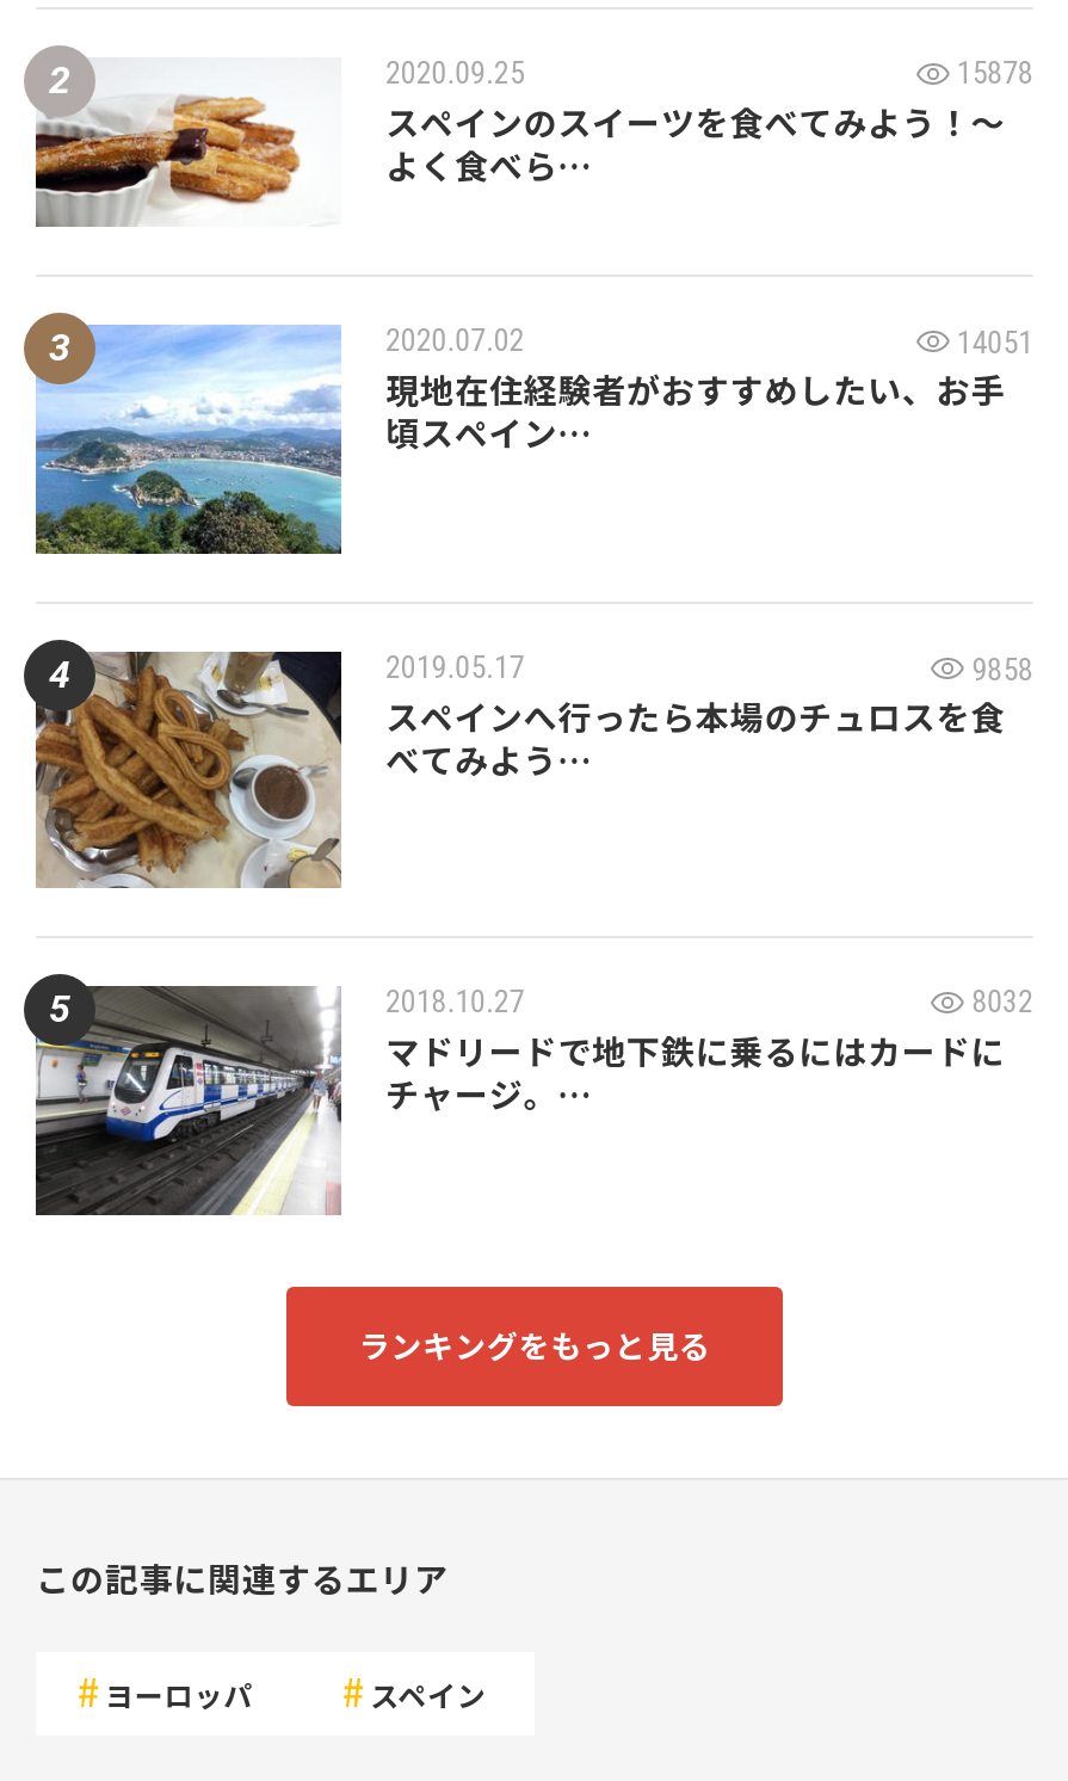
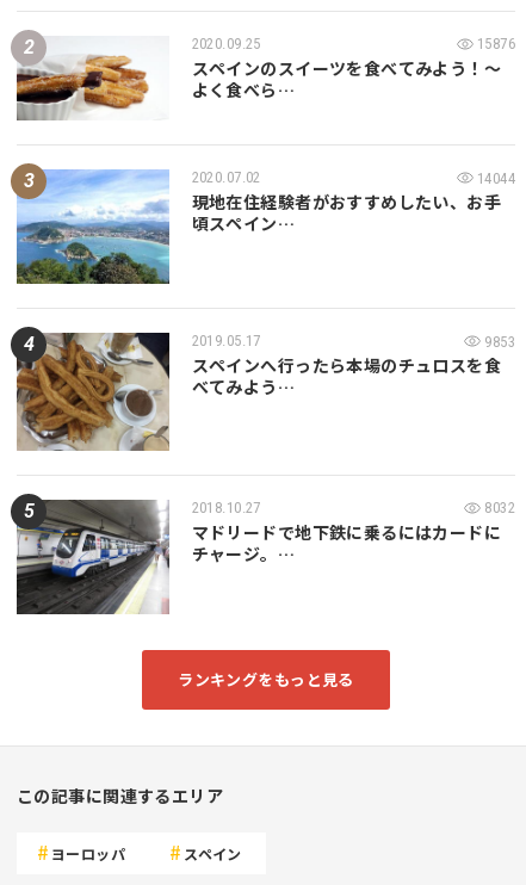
[957,55,1033,91] 15878 -> [477,35,515,53] 15876
[957,324,1033,360] 14051 -> [477,169,515,187] 14044
[972,652,1033,688] 9858 -> [485,333,515,351] 9853

